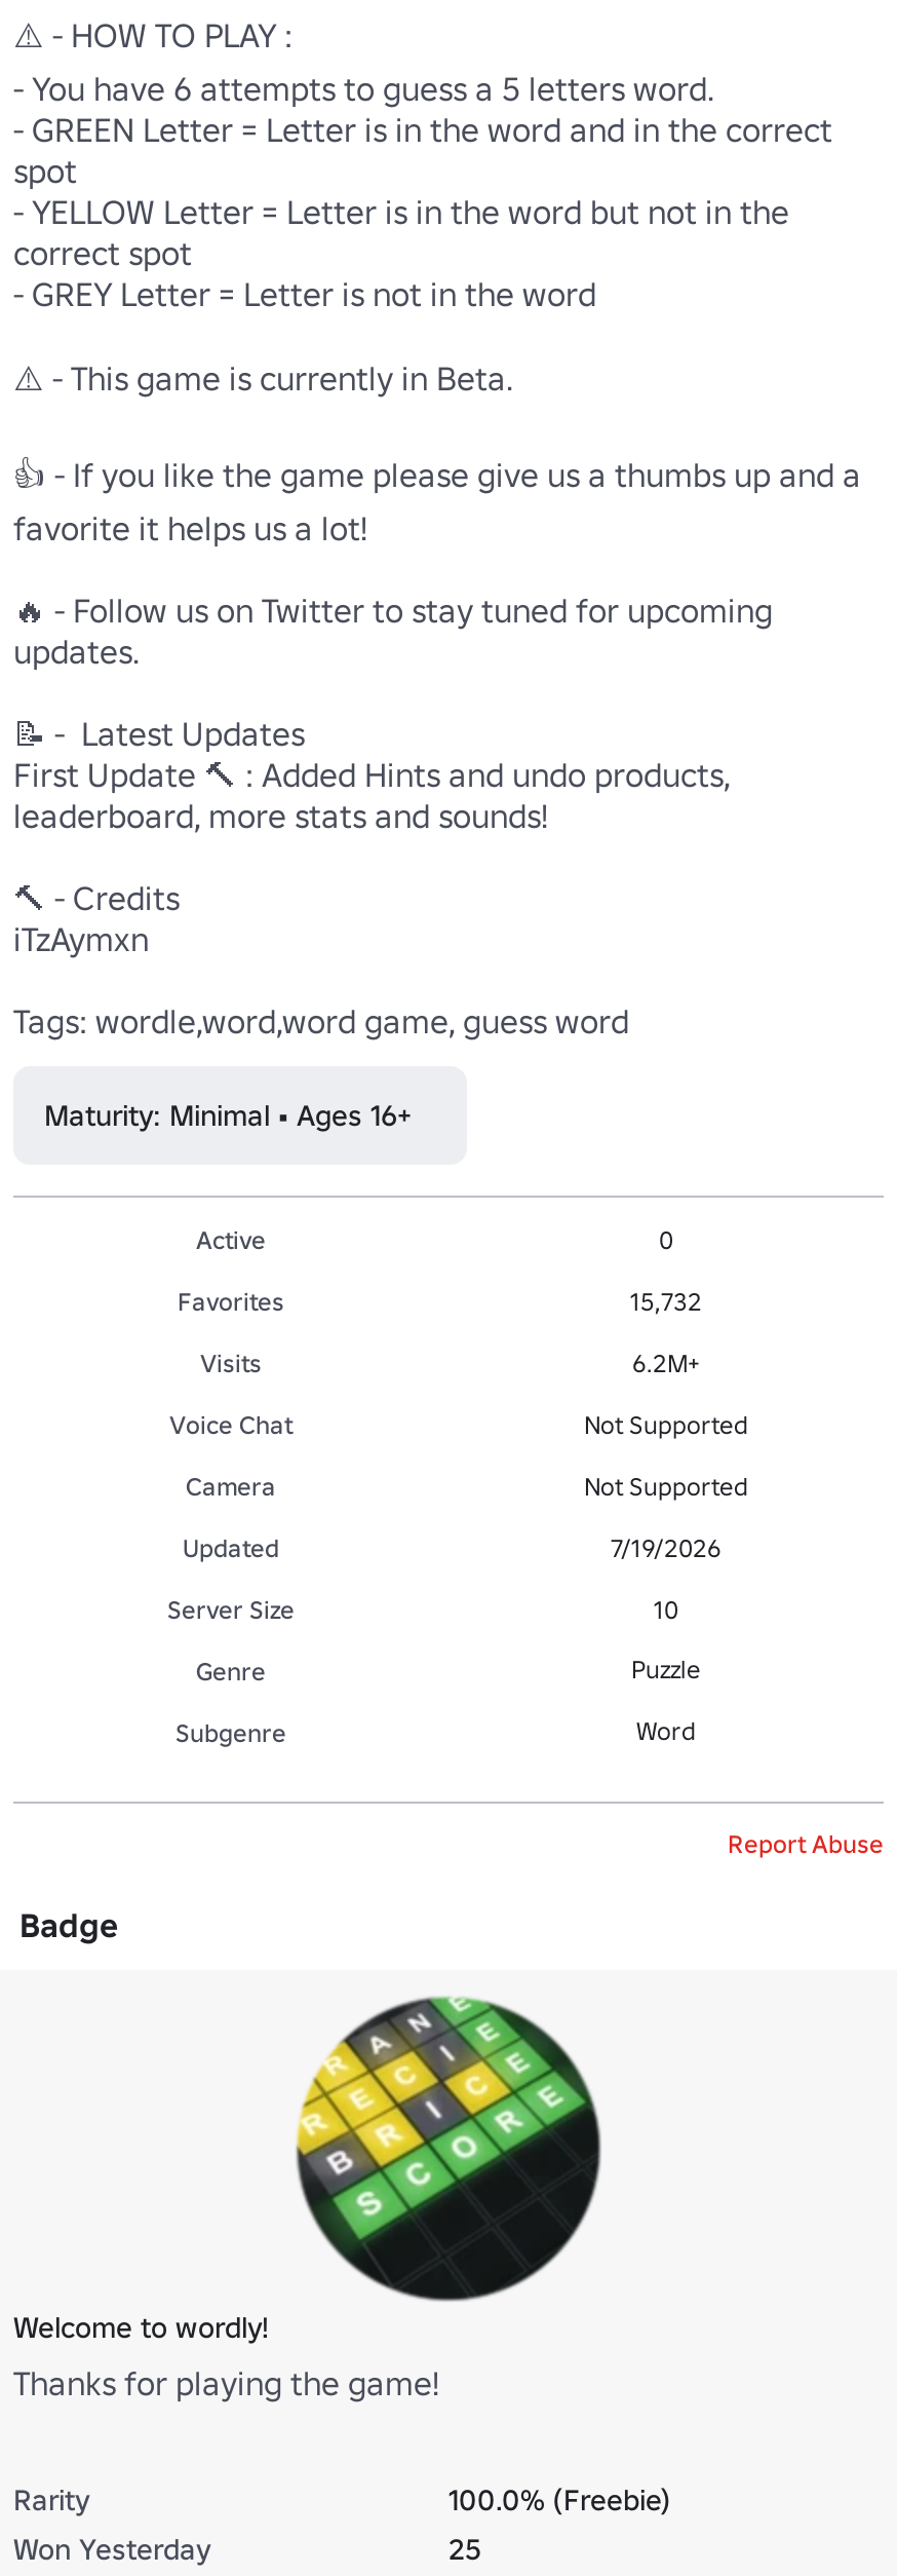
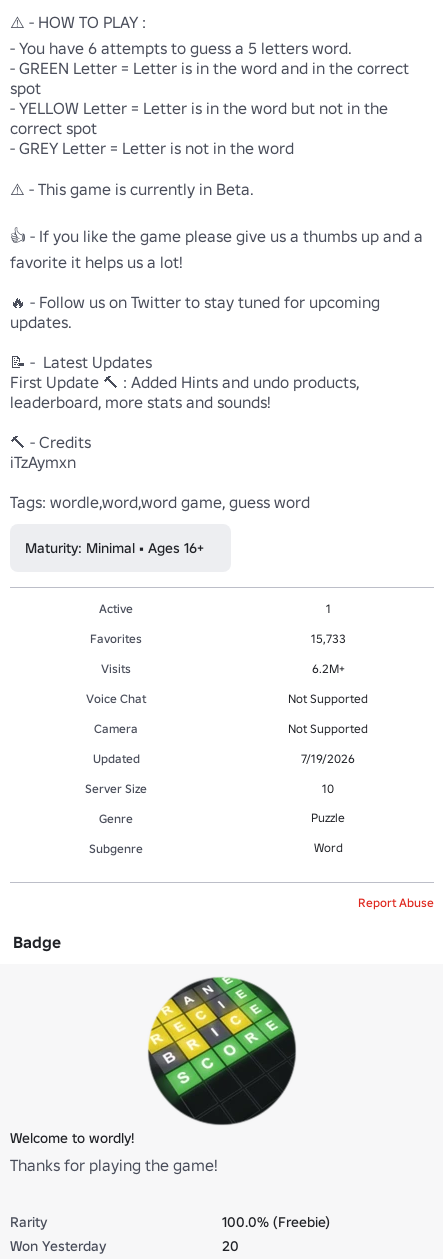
[659,1223,673,1254] 0 -> [325,600,330,615] 1
[630,1285,702,1316] 15,732 -> [310,630,345,645] 15,733
[449,2530,481,2567] 25 -> [222,1236,239,1254] 20

